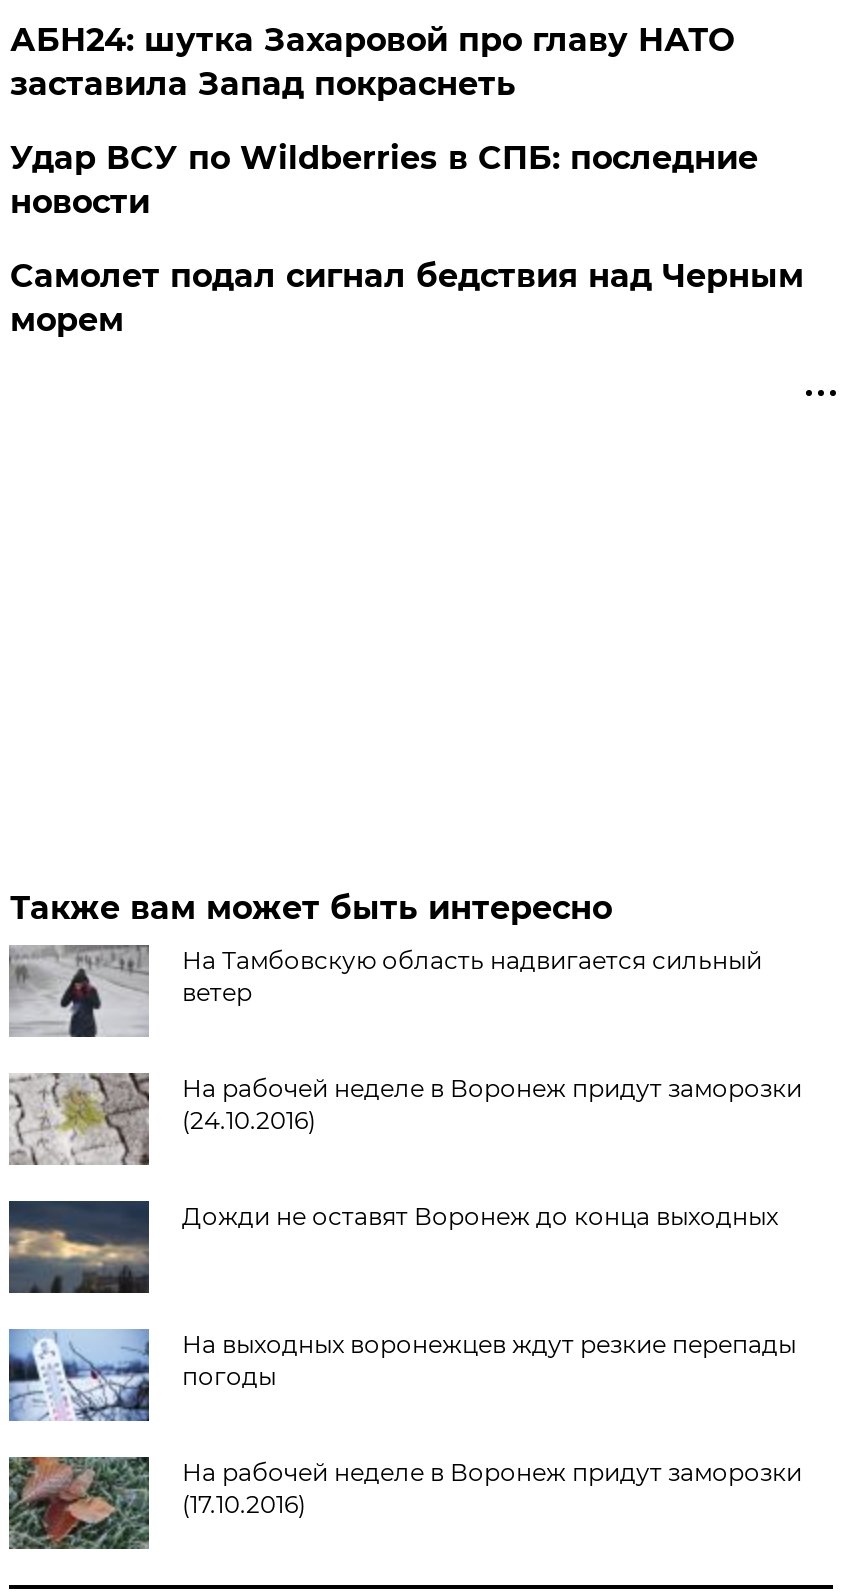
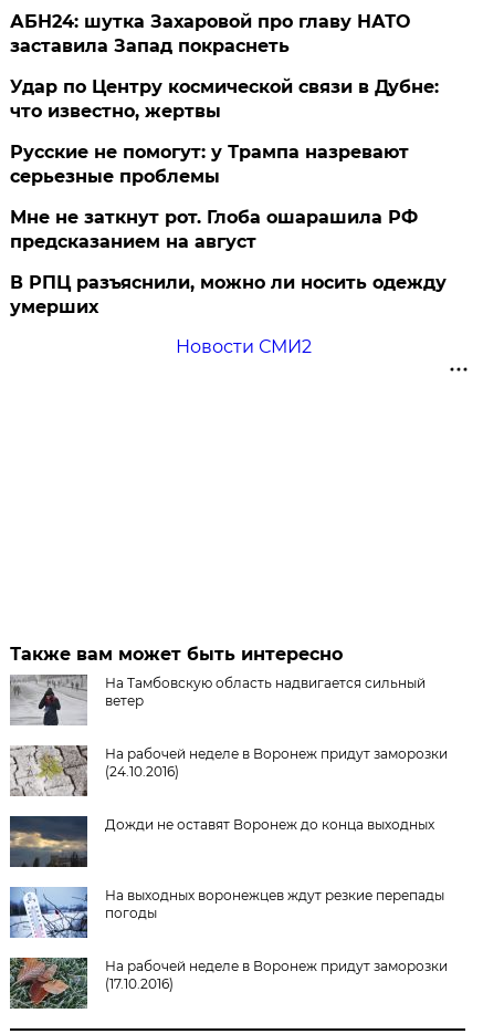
[10,139,804,339] Удар ВСУ по Wildberries в СПБ: последние | новости | Самолет подал сигнал бедствия над Черным | морем -> [10,76,447,357] Удар по Центру космической связи в Дубне: | что известно, жертвы | Русские не помогут: у Трампа назревают | серьезные проблемы | Мне не заткнут рот. Глоба ошарашила РФ | предсказанием на август | В РПЦ разъяснили, можно ли носить одежду | умерших | Новости СМИ2

